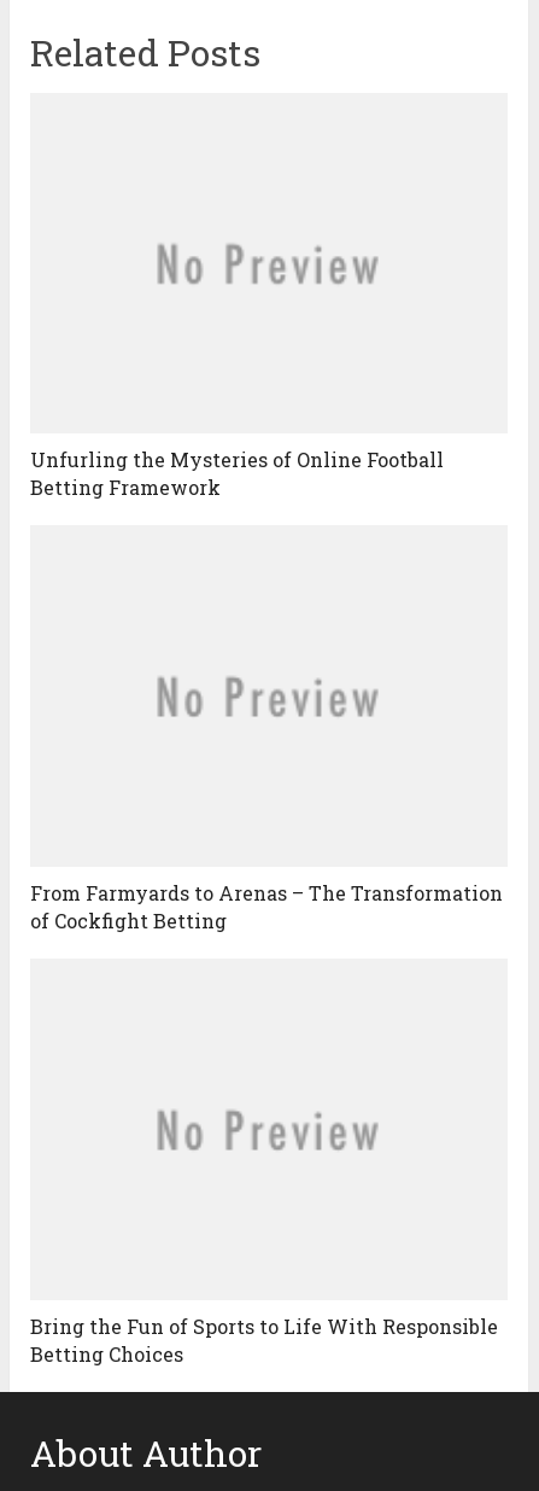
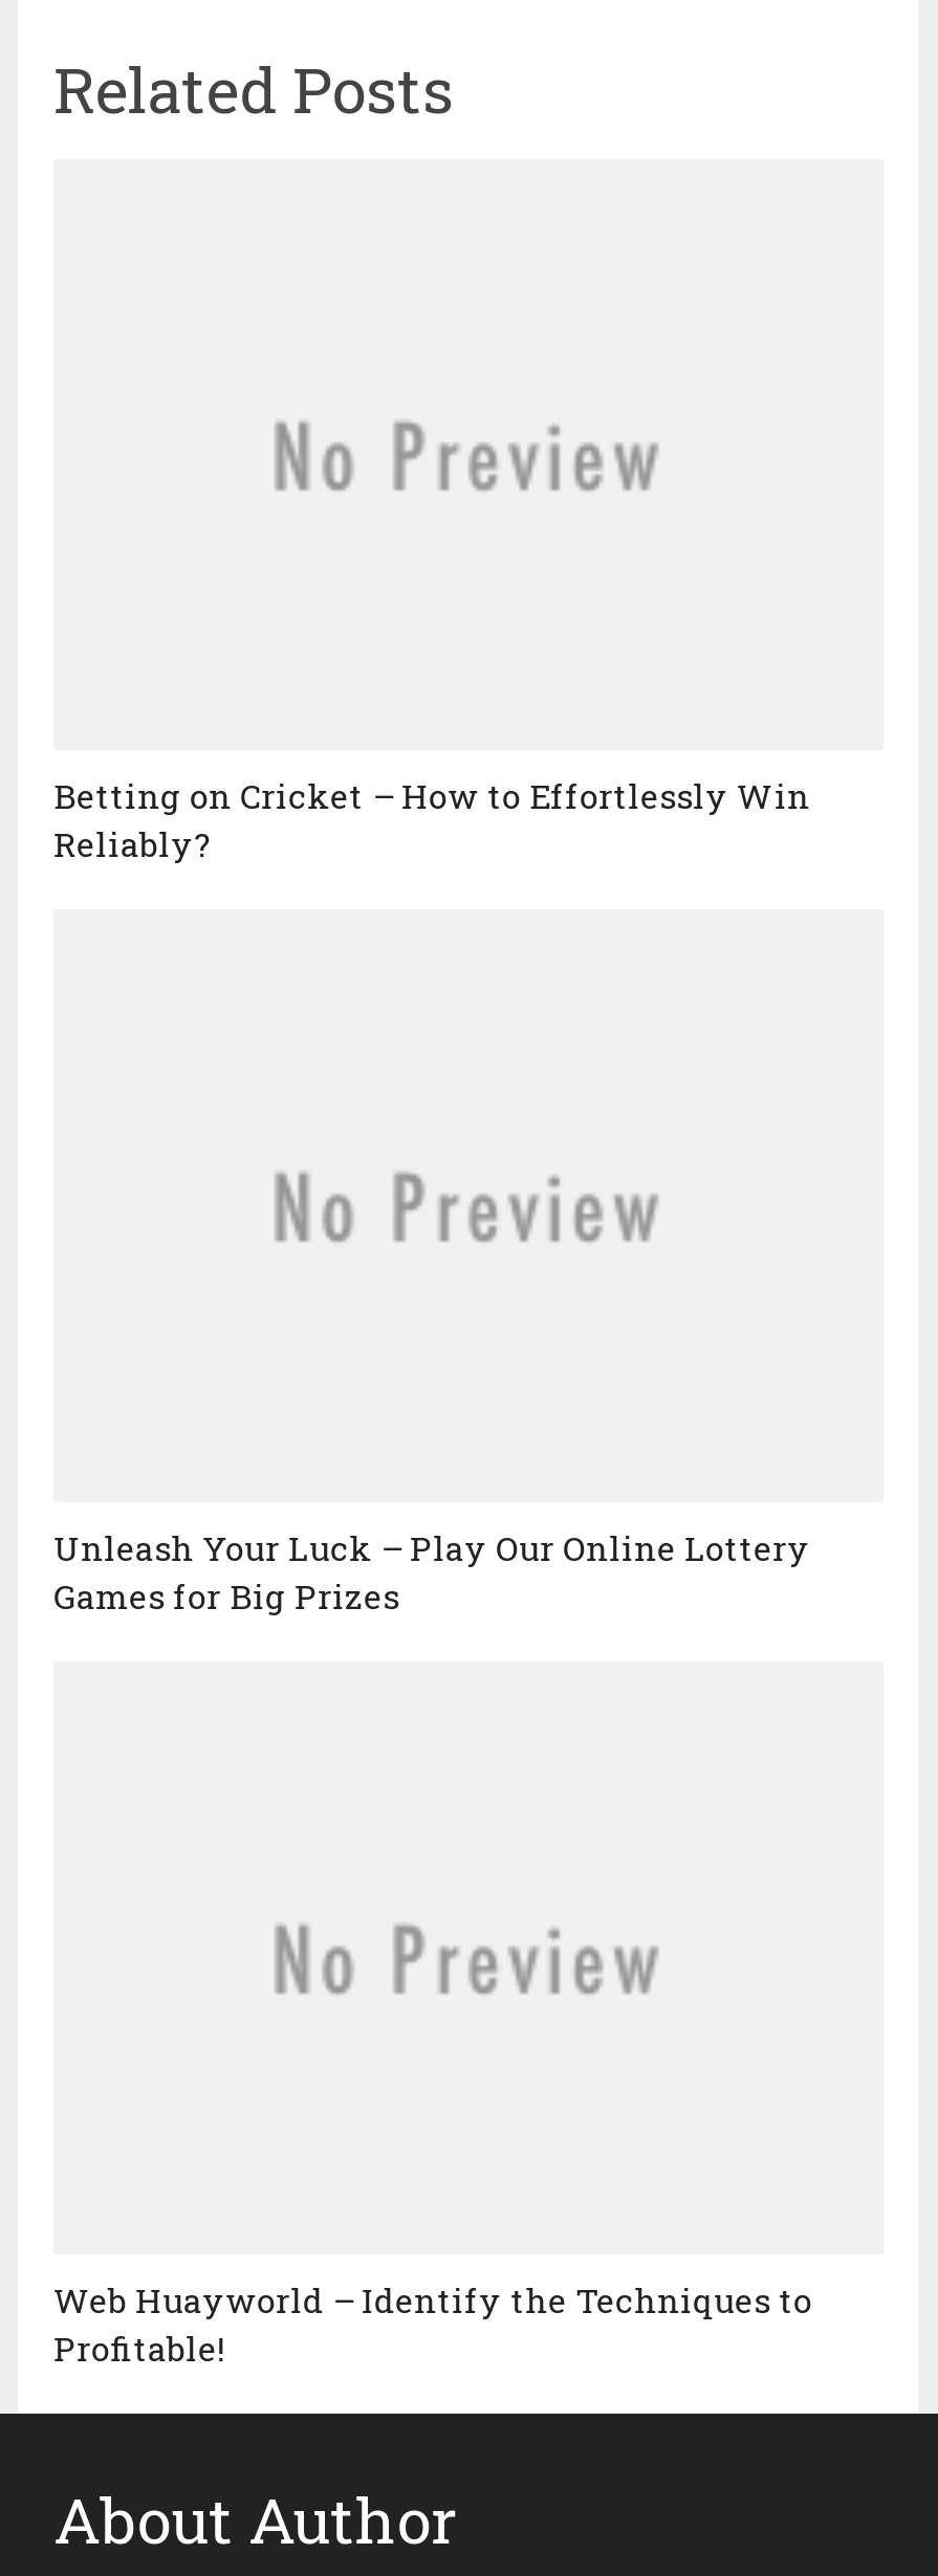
[30,447,444,500] Unfurling the Mysteries of Online Football | Betting Framework -> [54,774,810,866] Betting on Cricket – How to Effortlessly Win | Reliably?
[30,880,503,933] From Farmyards to Arenas – The Transformation | of Cockfight Betting -> [54,1525,810,1618] Unleash Your Luck – Play Our Online Lottery | Games for Big Prizes
[30,1313,498,1366] Bring the Fun of Sports to Life With Responsible | Betting Choices -> [54,2277,812,2369] Web Huayworld – Identify the Techniques to | Profitable!

